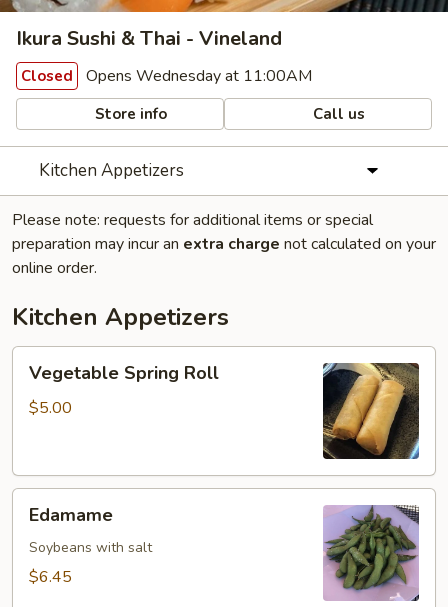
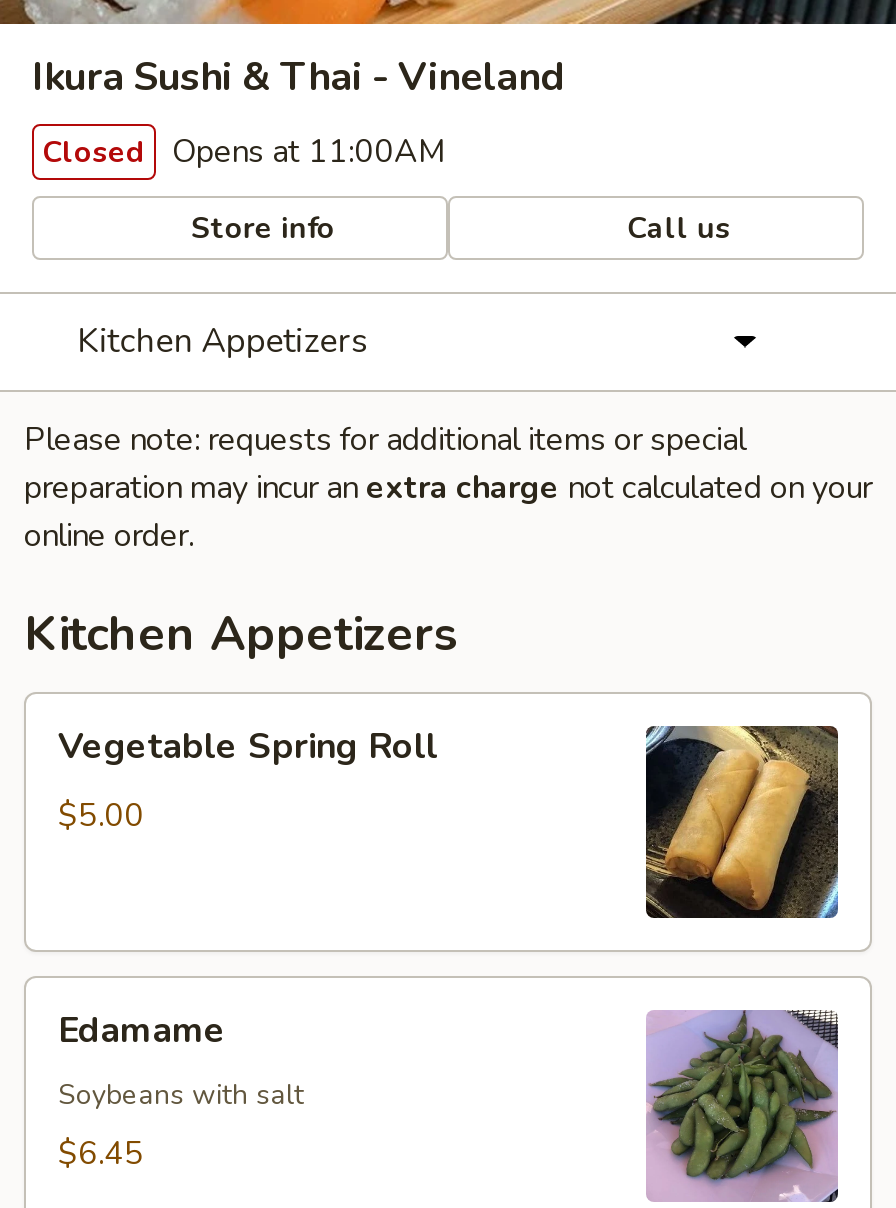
[21,65,312,87] Closed Opens Wednesday at 11:00AM -> [42,130,446,174] Closed Opens at 11:00AM

